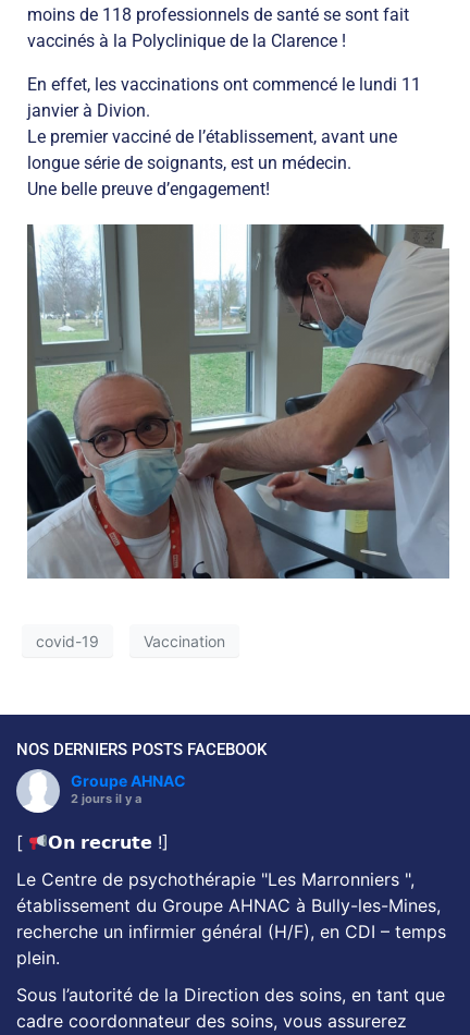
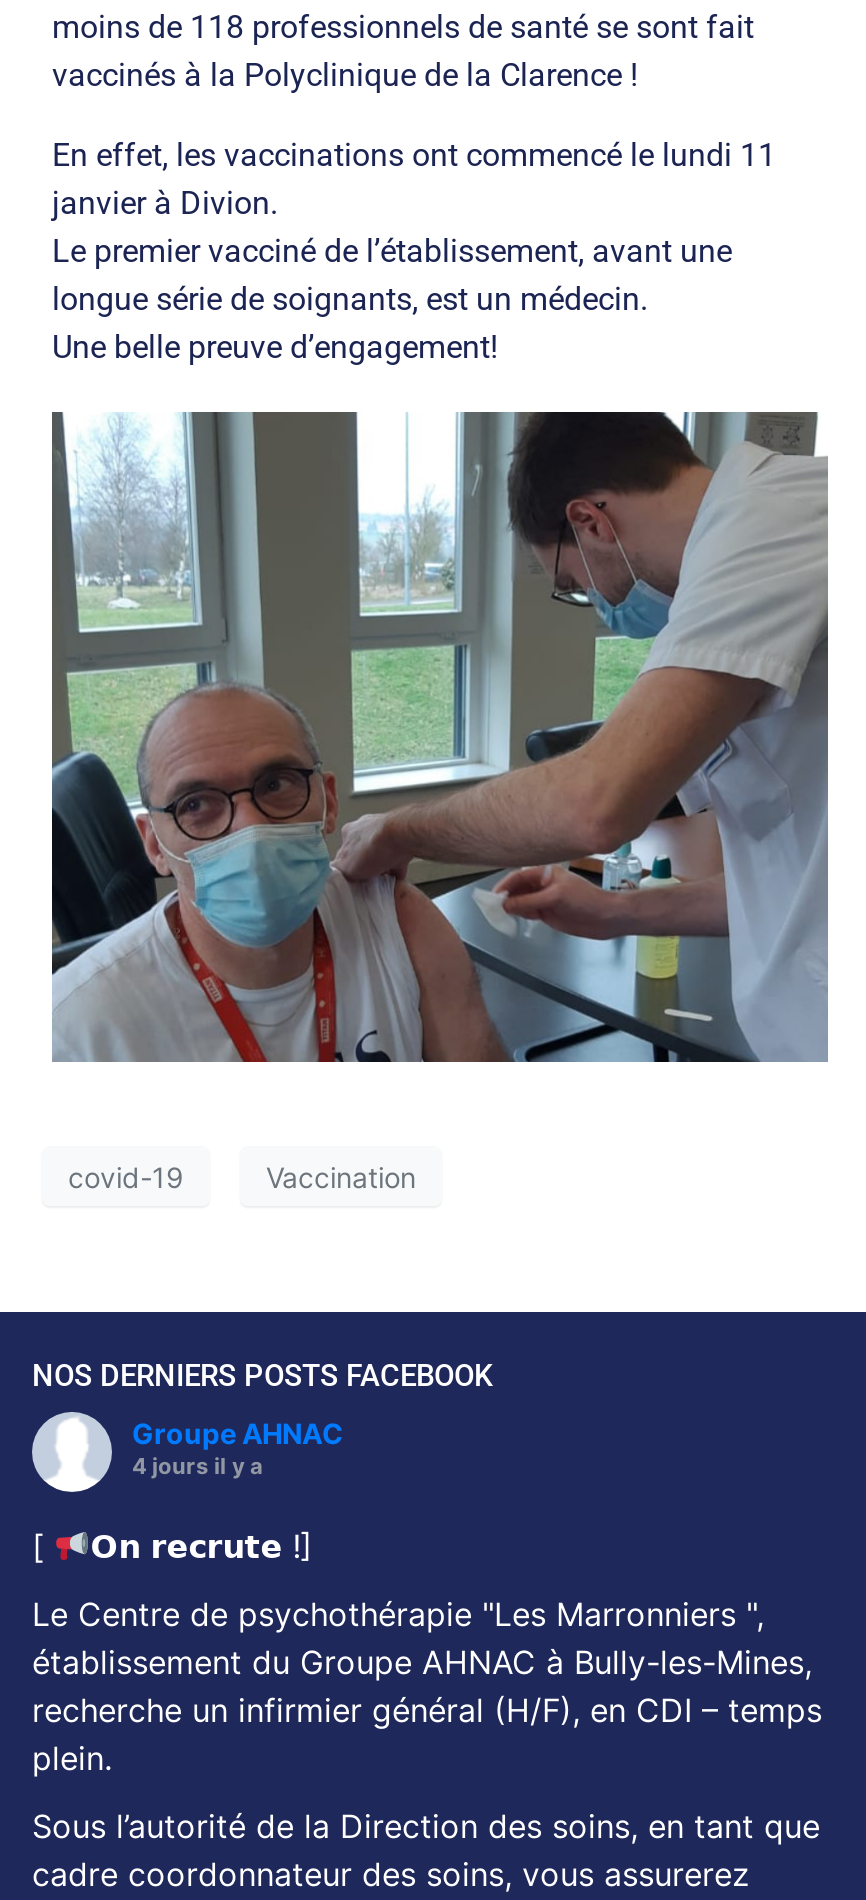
[71,791,141,807] 2 jours il y a -> [132,1452,262,1480] 4 jours il y a

